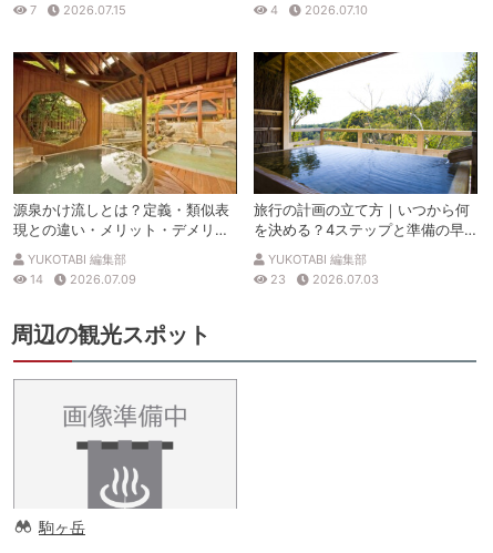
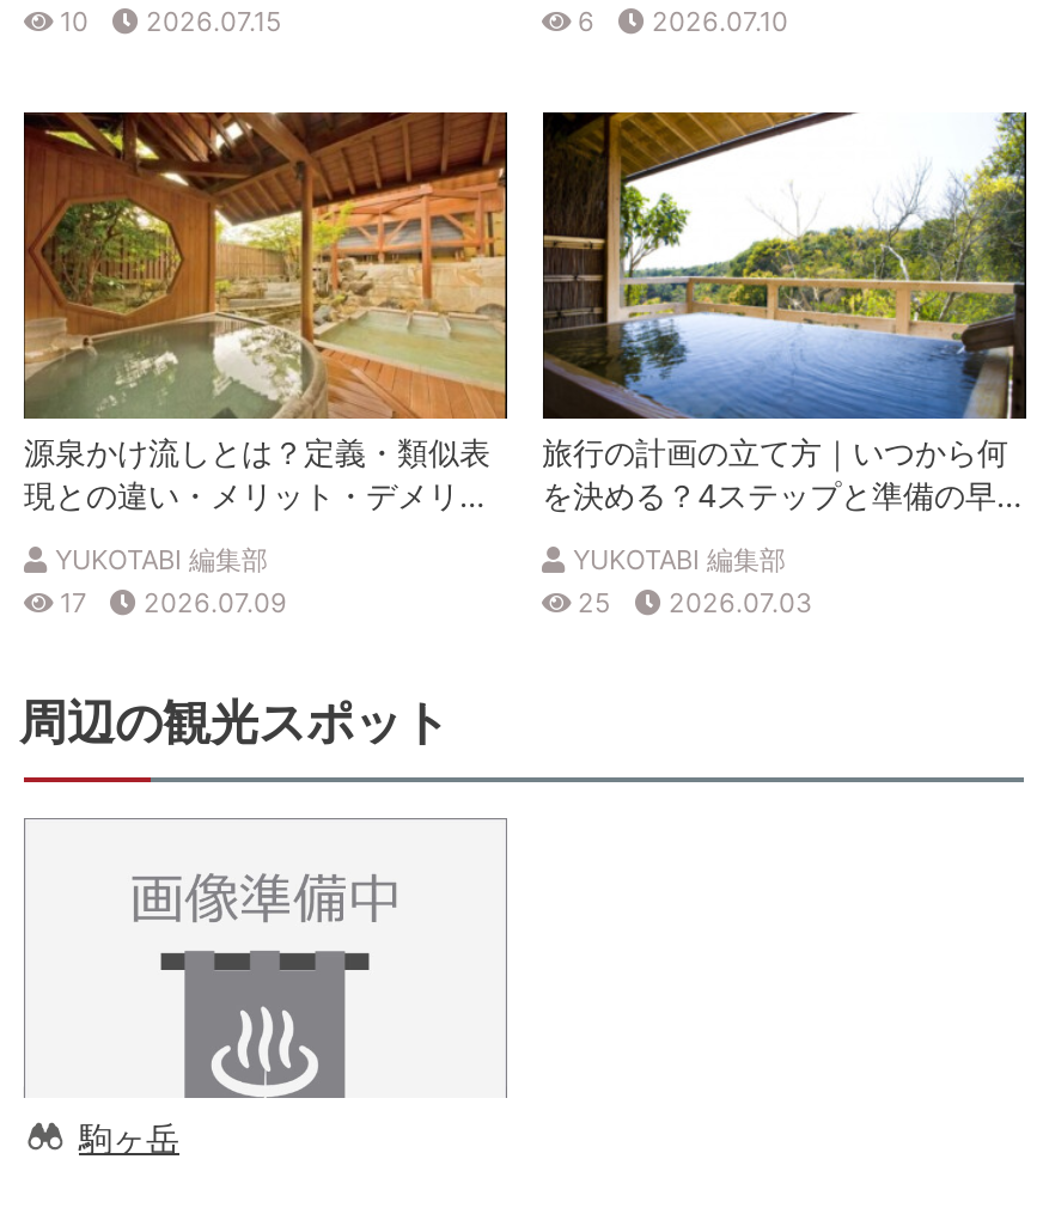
[30,2,126,18] 7 2026.07.15 -> [60,5,282,38] 10 2026.07.15
[270,2,367,18] 4 2026.07.10 -> [578,5,788,38] 6 2026.07.10
[30,272,136,287] 14 2026.07.09 -> [60,587,287,620] 17 2026.07.09
[270,272,378,287] 23 2026.07.03 -> [578,587,812,620] 25 2026.07.03

